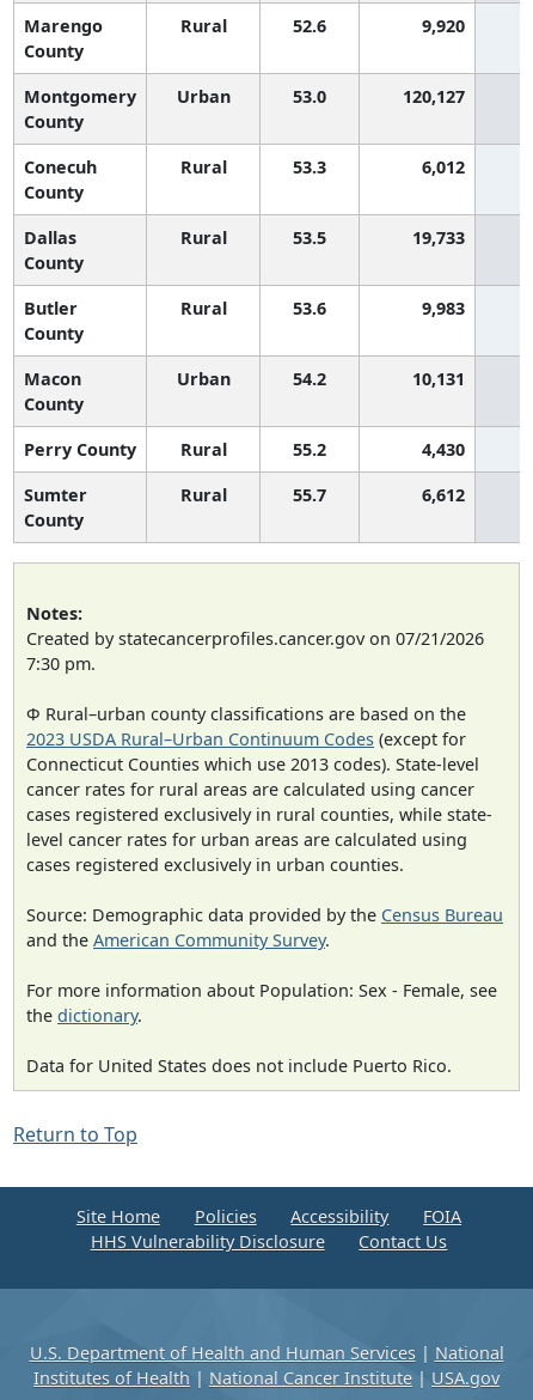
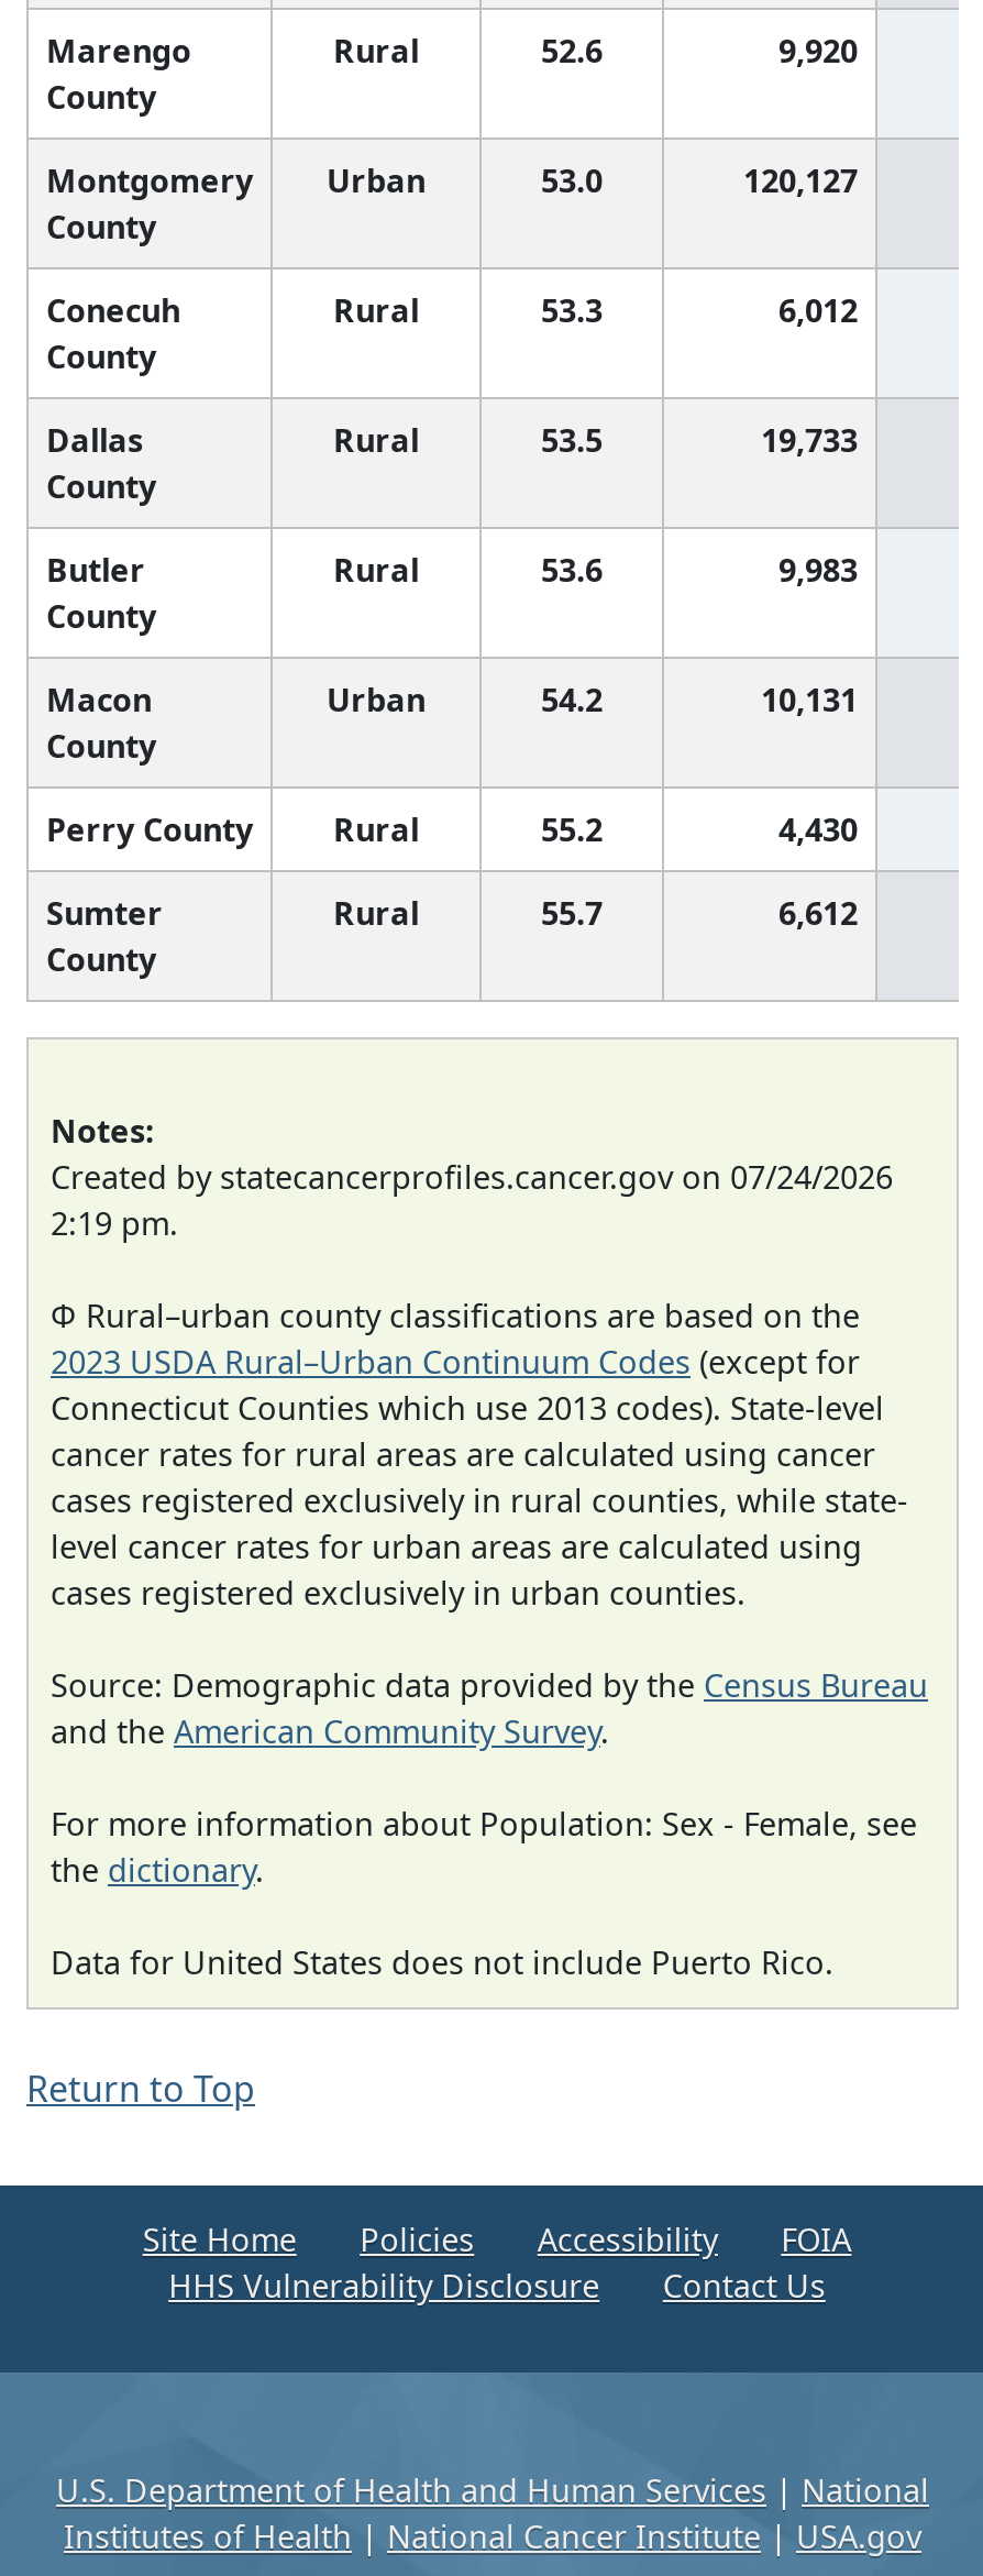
[26,626,484,649] Created by statecancerprofiles.cancer.gov on 07/21/2026 -> [51,1155,893,1197] Created by statecancerprofiles.cancer.gov on 07/24/2026
[26,652,96,674] 7:30 pm. -> [51,1201,178,1243] 2:19 pm.

